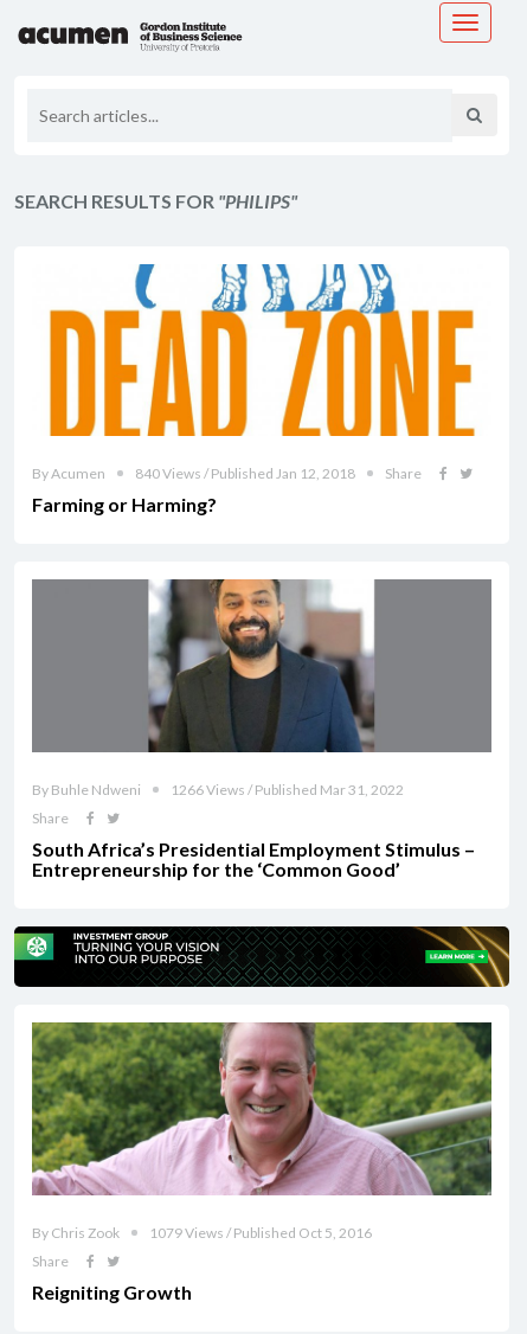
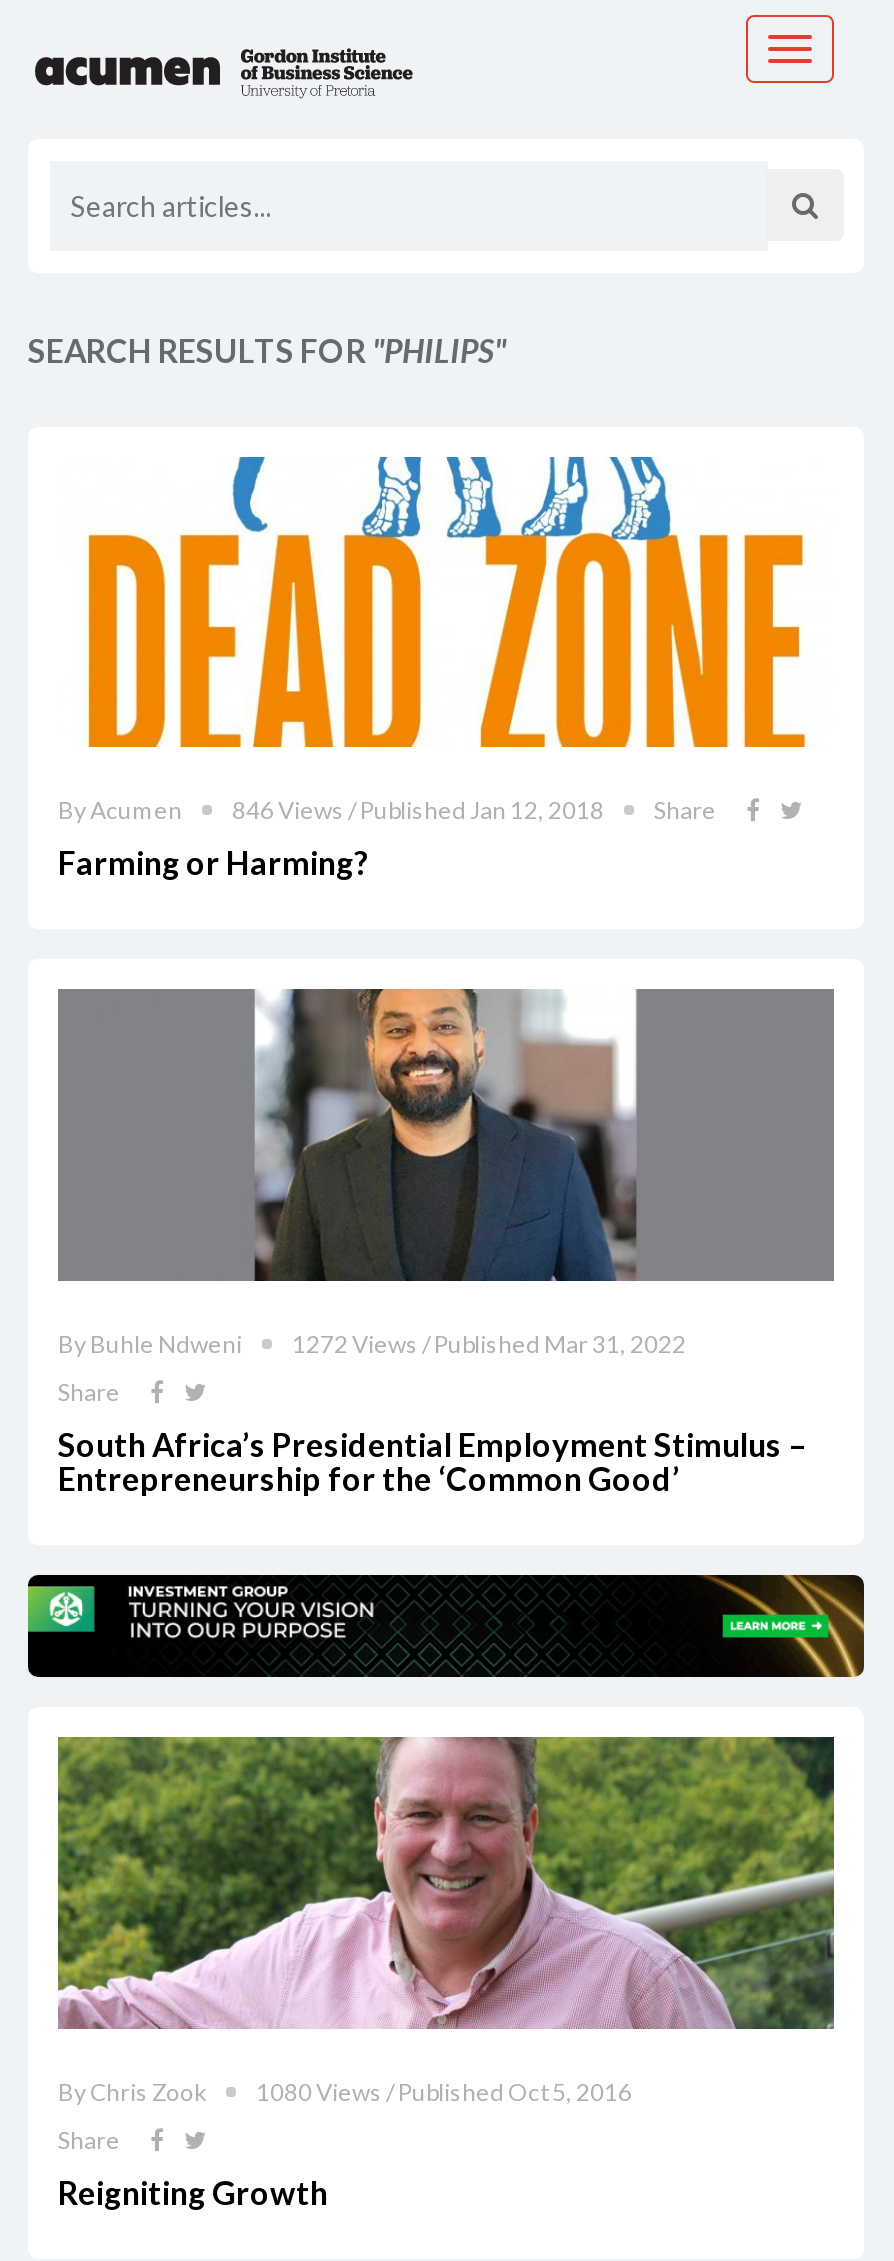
[135,464,355,482] 840 Views / Published Jan 12, 2018 -> [232,795,604,825] 846 Views / Published Jan 12, 2018
[171,780,404,798] 1266 Views / Published Mar 31, 2022 -> [292,1328,686,1358] 1272 Views / Published Mar 31, 2022
[149,1223,372,1241] 1079 Views / Published Oct 5, 2016 -> [256,2076,632,2106] 1080 Views / Published Oct 5, 2016

